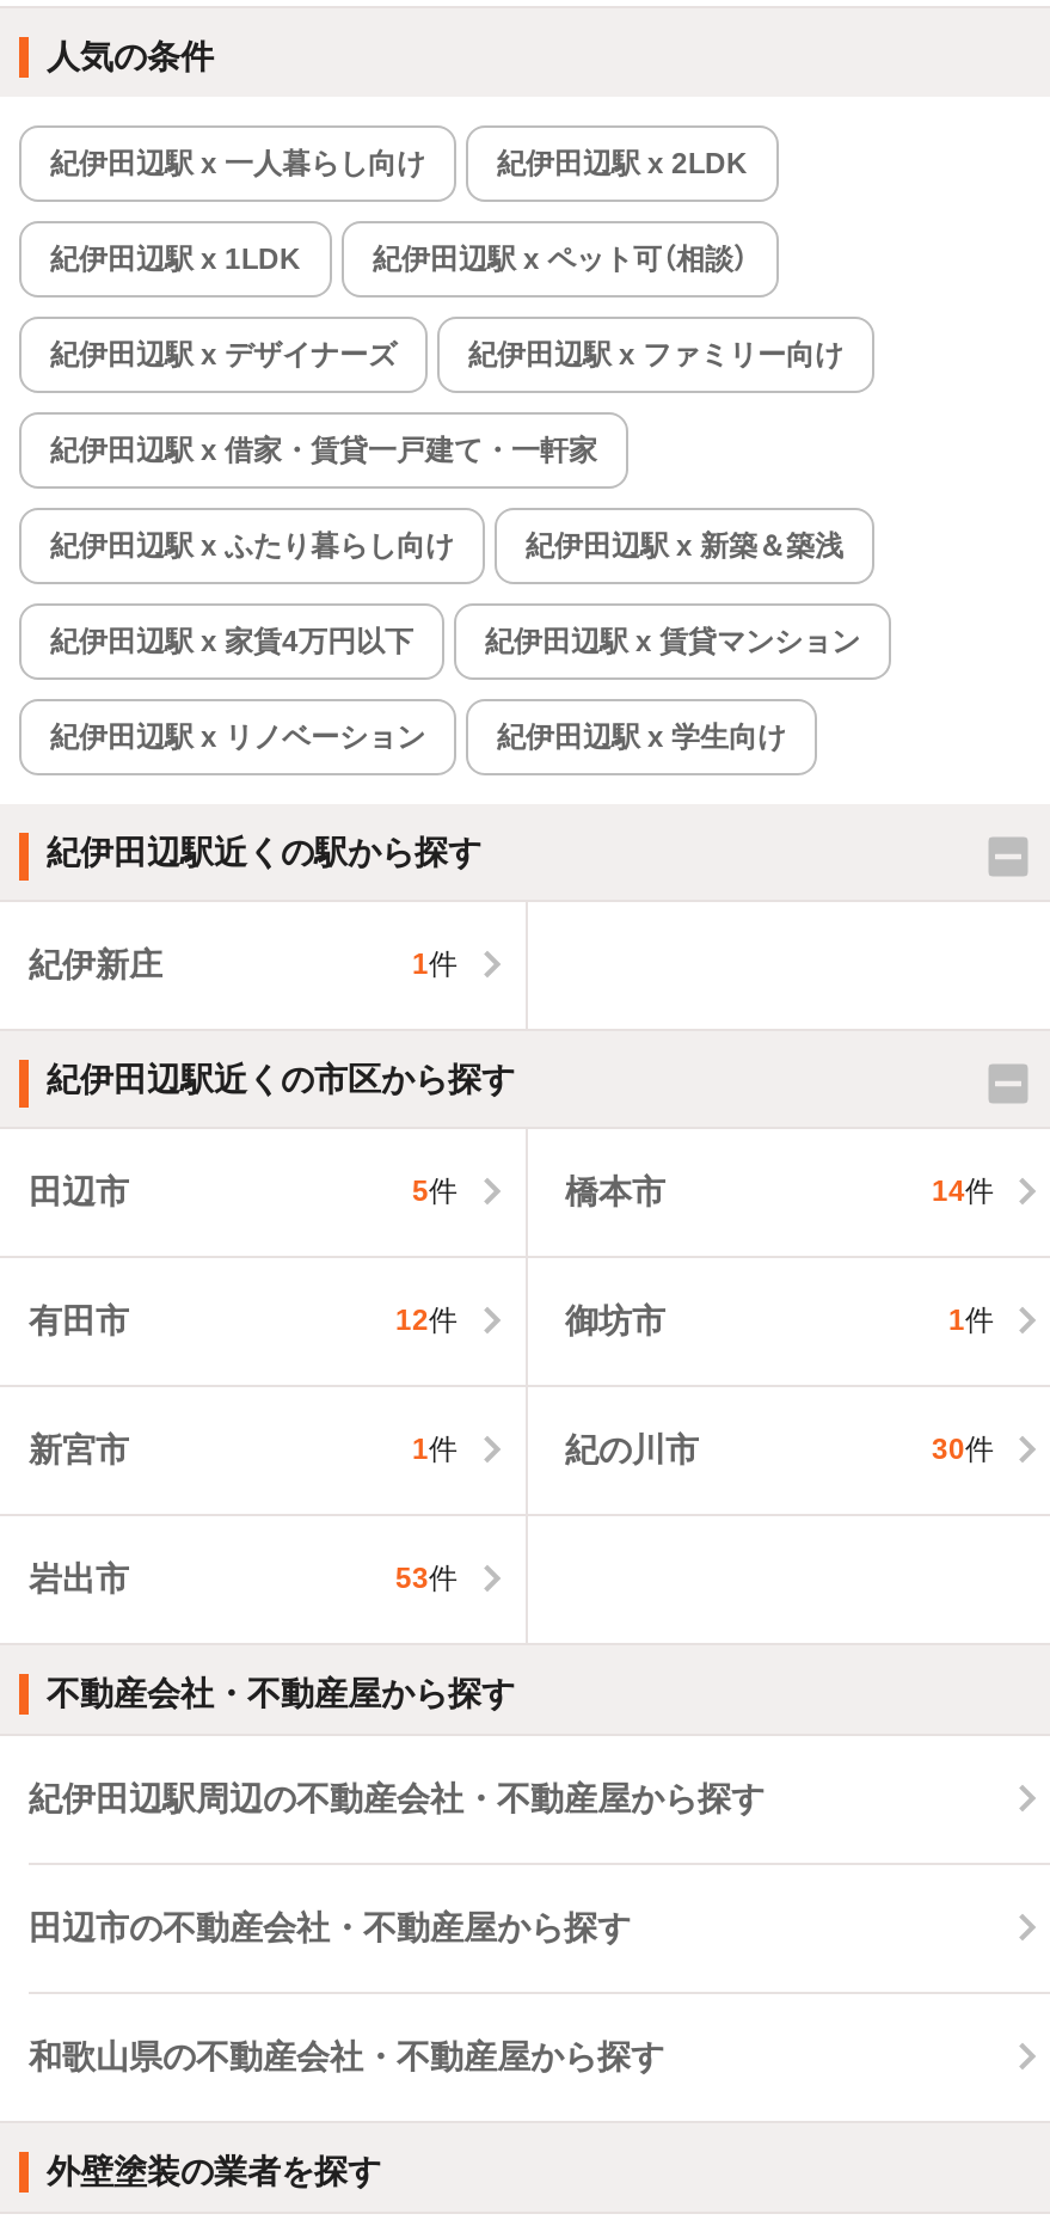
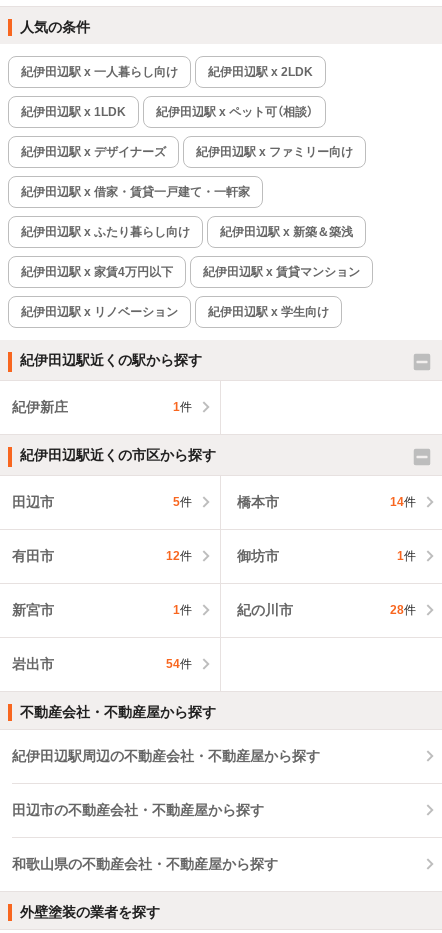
[932,1433,994,1466] 30件 -> [390,603,416,617] 28件
[395,1562,458,1595] 53件 -> [165,657,191,671] 54件

